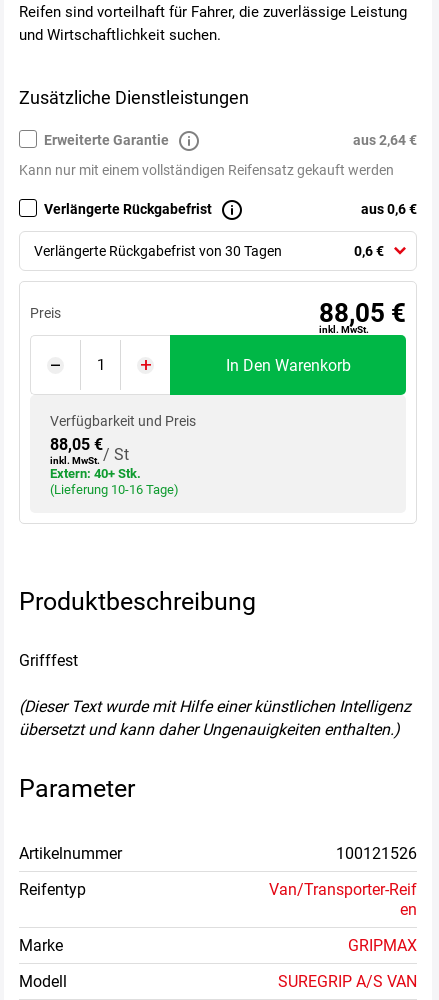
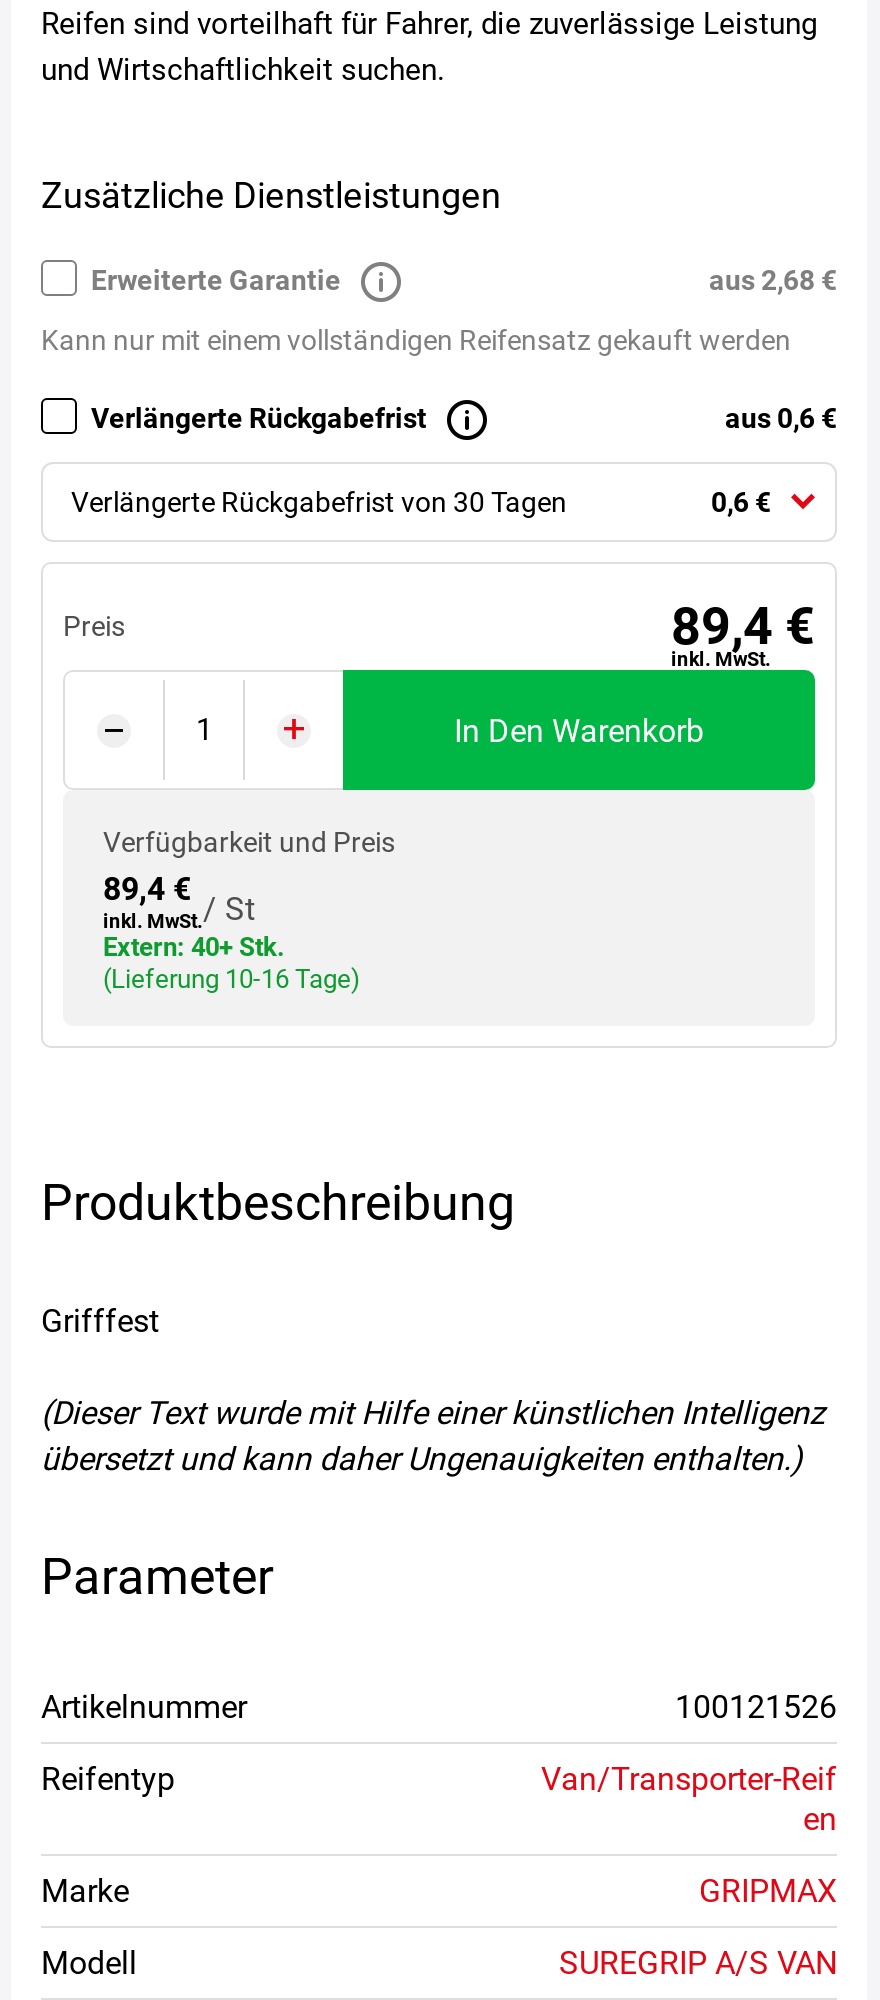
[353,132,417,148] aus 2,64 € -> [709,264,837,296] aus 2,68 €
[319,298,406,328] 88,05 € -> [671,596,815,656] 89,4 €
[50,435,103,454] 88,05 € -> [103,870,191,908] 89,4 €

